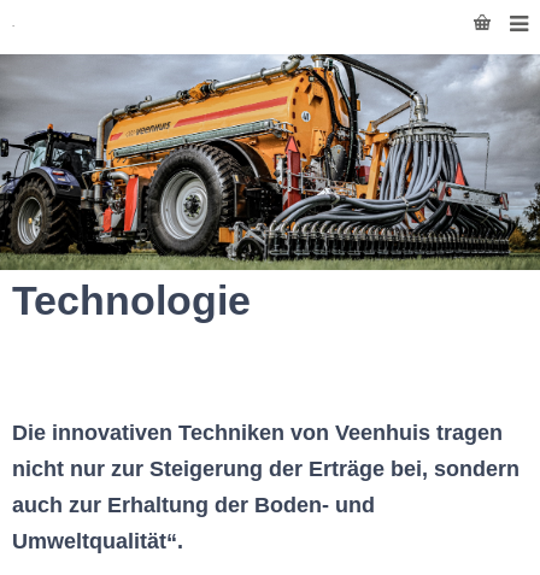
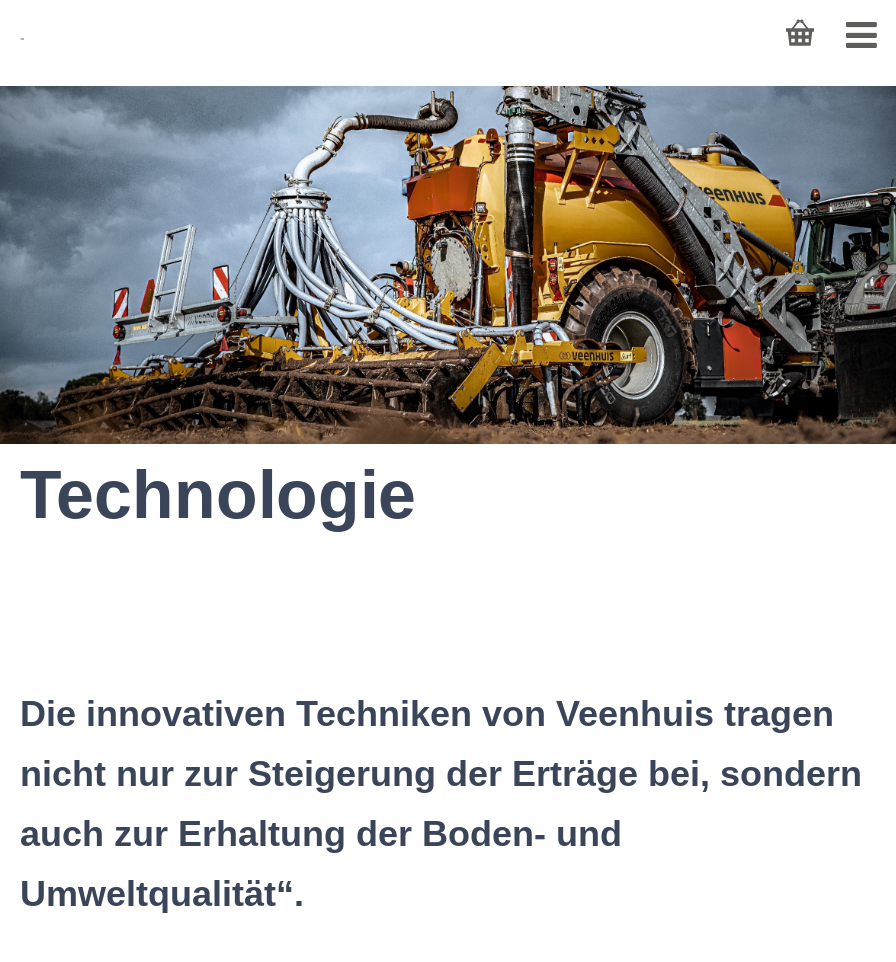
[4,54,536,271] [image] -> [6,86,890,446] [image]

